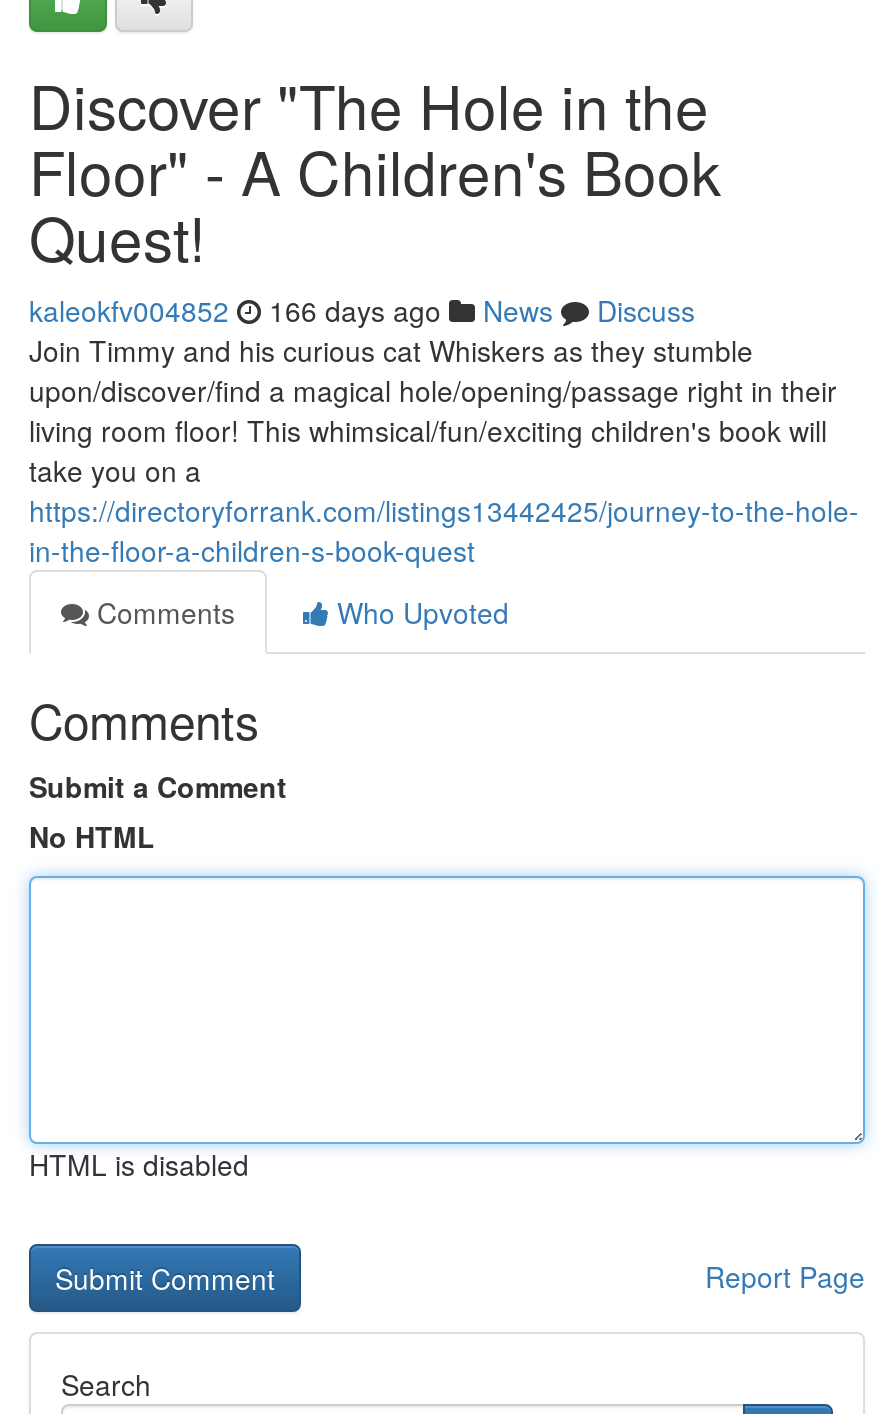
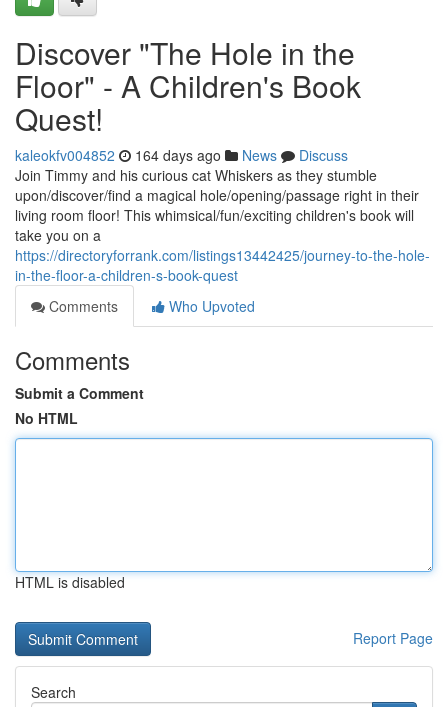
[29,290,695,330] kaleokfv004852 166 days ago News Discuss -> [15,145,348,165] kaleokfv004852 164 days ago News Discuss

